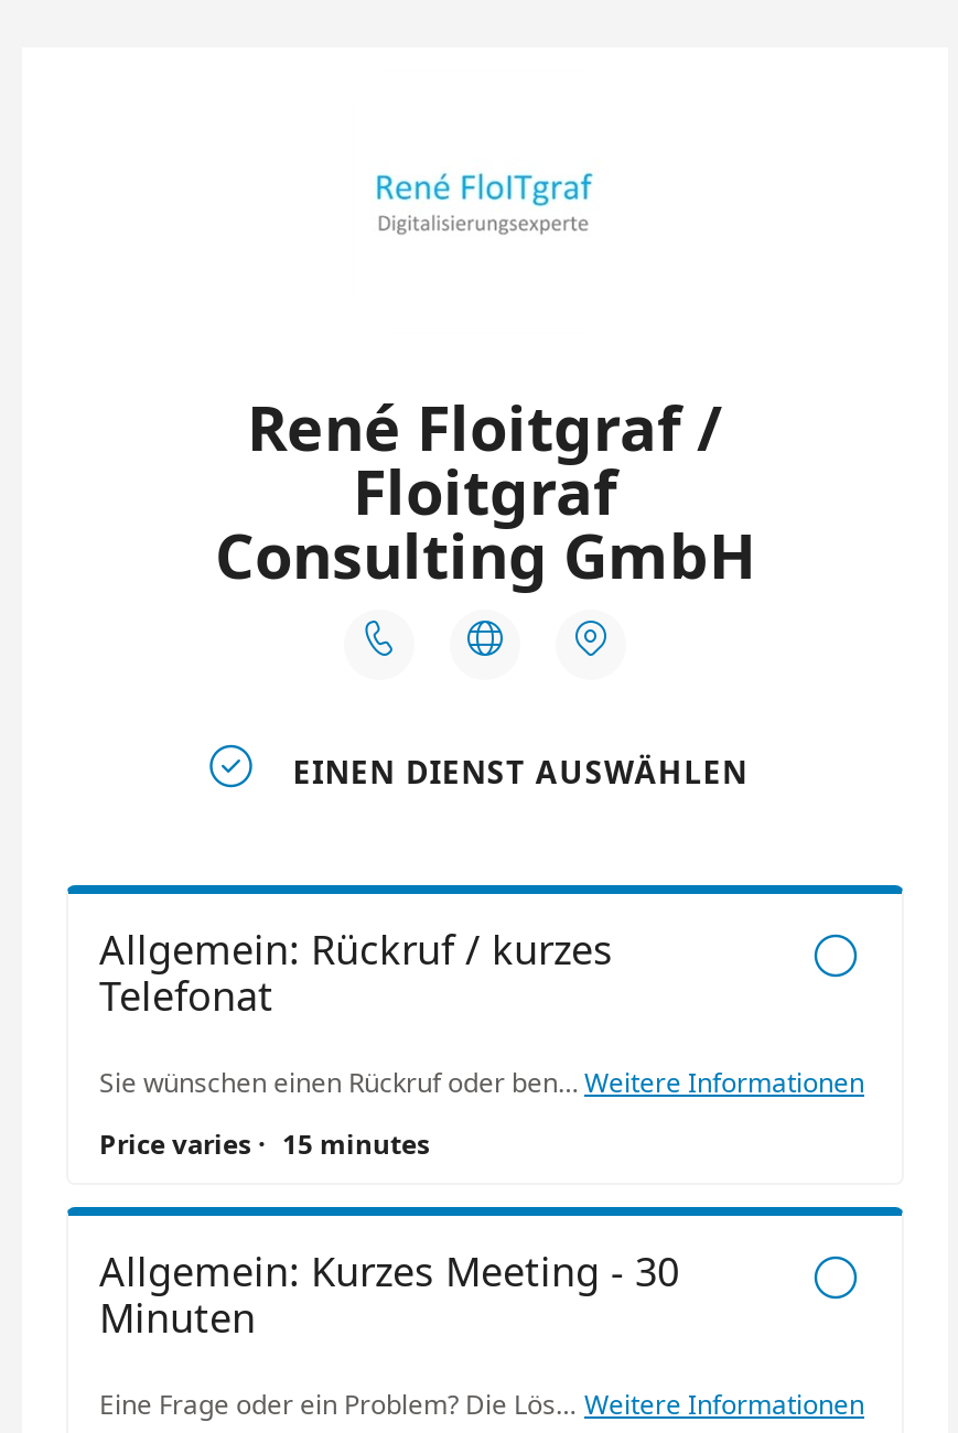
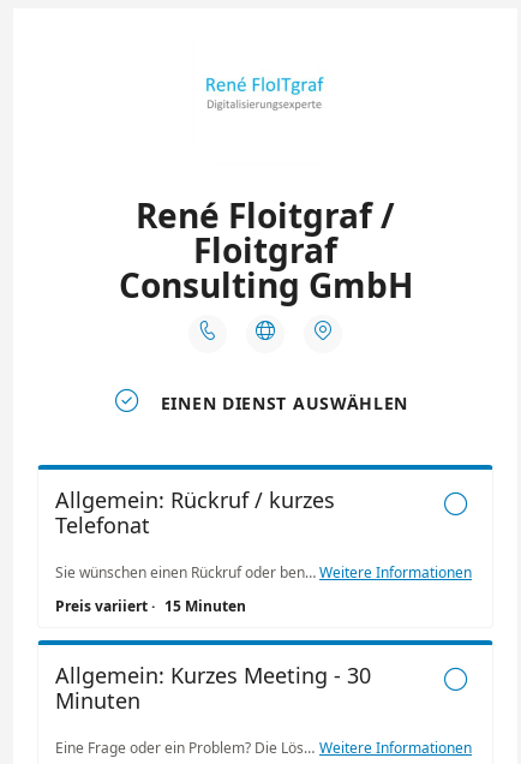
[99,1124,430,1162] Price varies · 15 minutes -> [55,595,246,616] Preis variiert · 15 Minuten

